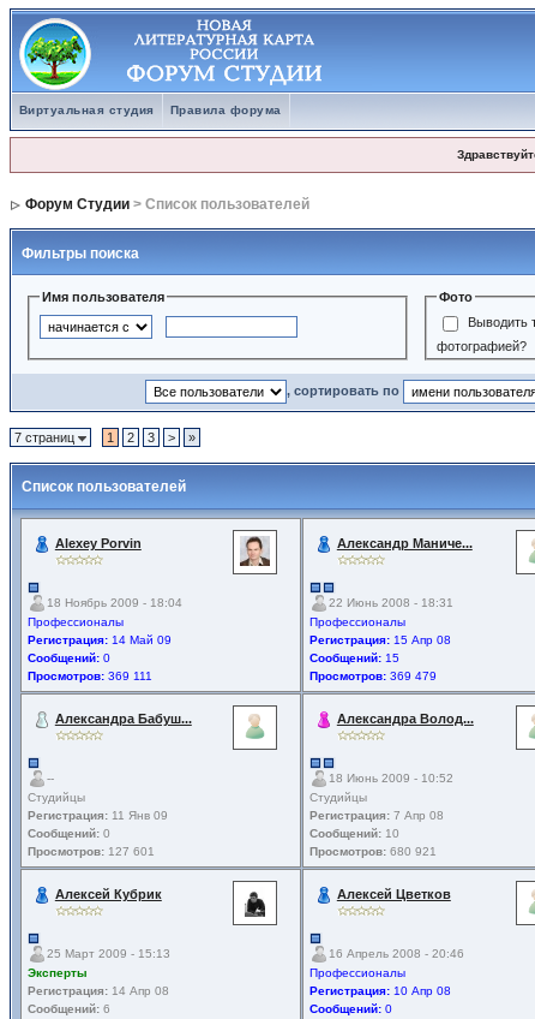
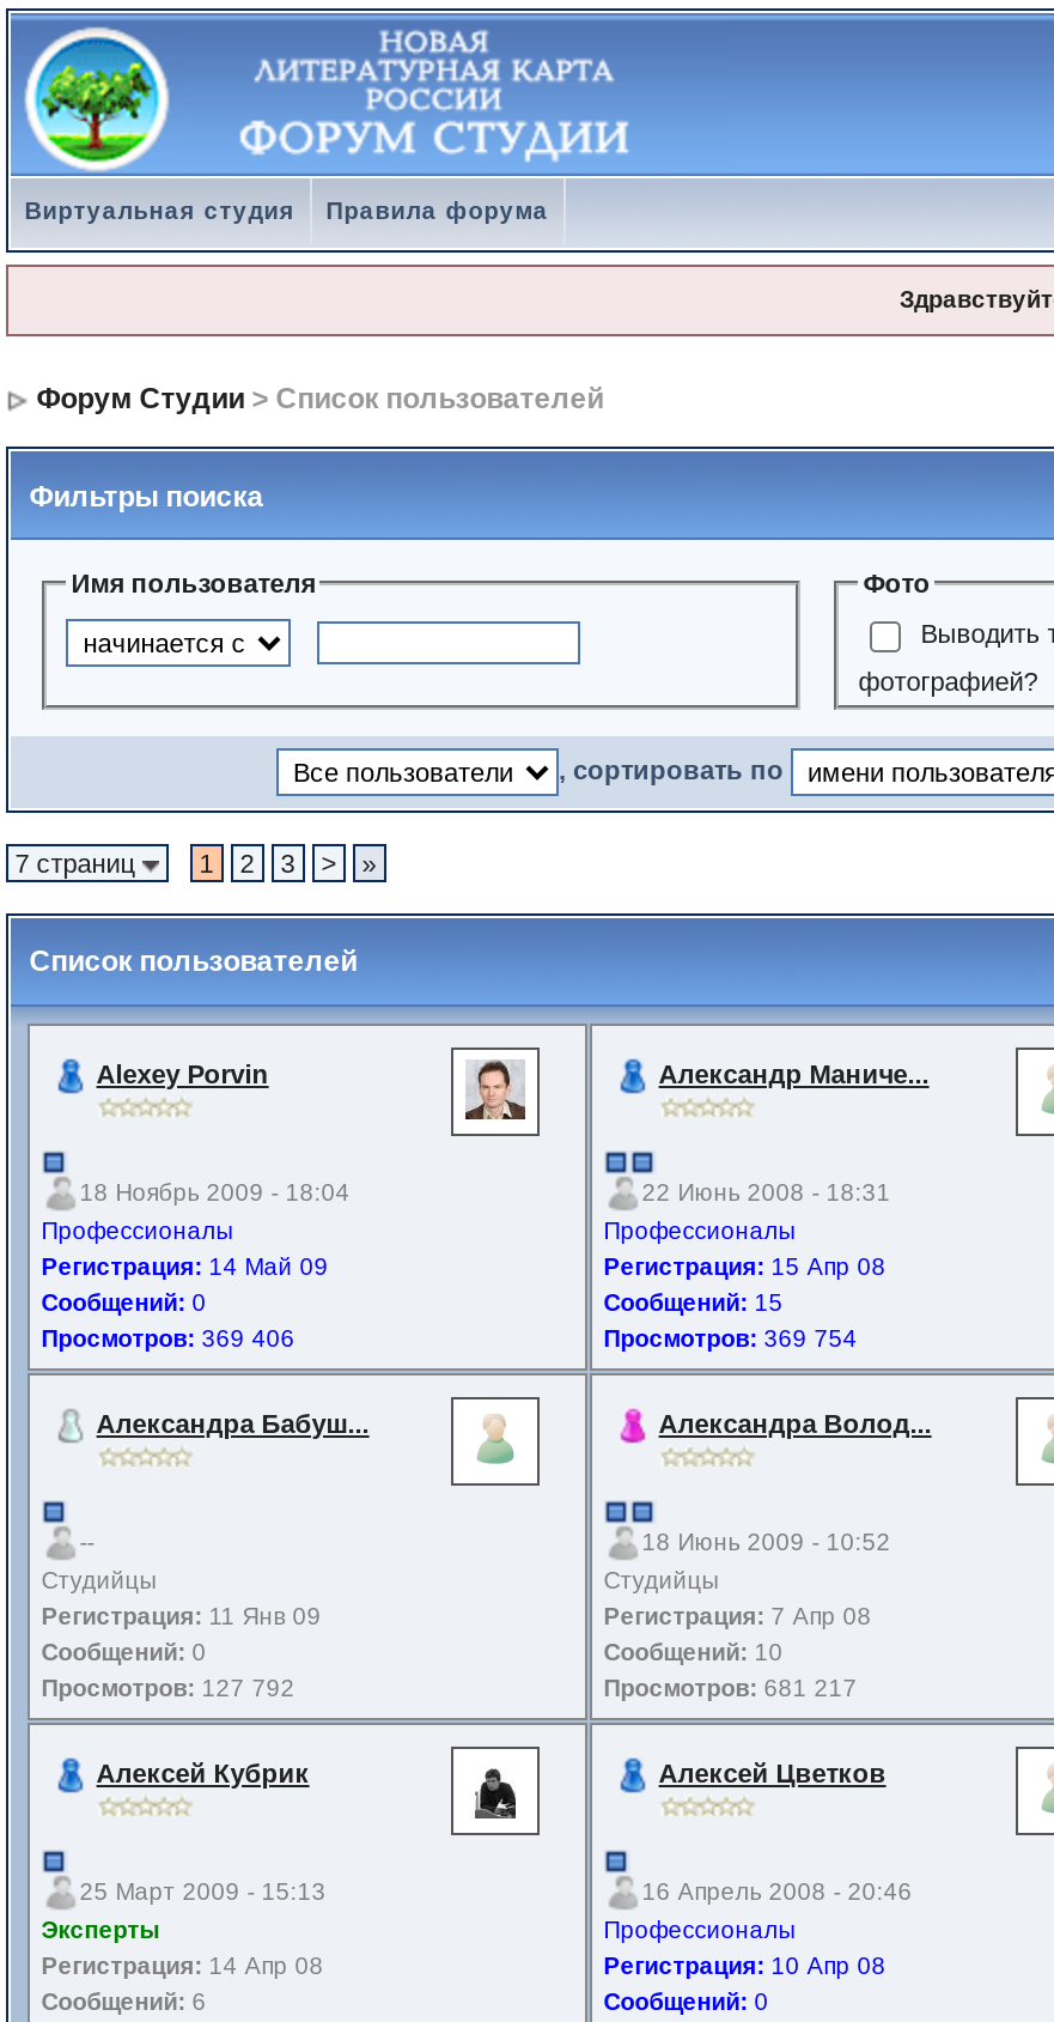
[27,670,152,683] Просмотров: 369 111 -> [41,1326,295,1353] Просмотров: 369 406
[309,670,436,683] Просмотров: 369 479 -> [604,1326,857,1353] Просмотров: 369 754
[27,845,155,858] Просмотров: 127 601 -> [41,1676,295,1702] Просмотров: 127 792
[309,845,436,858] Просмотров: 680 921 -> [604,1676,857,1702] Просмотров: 681 217

